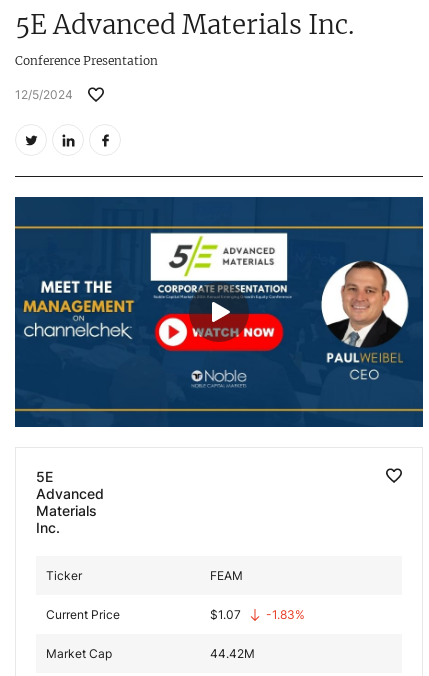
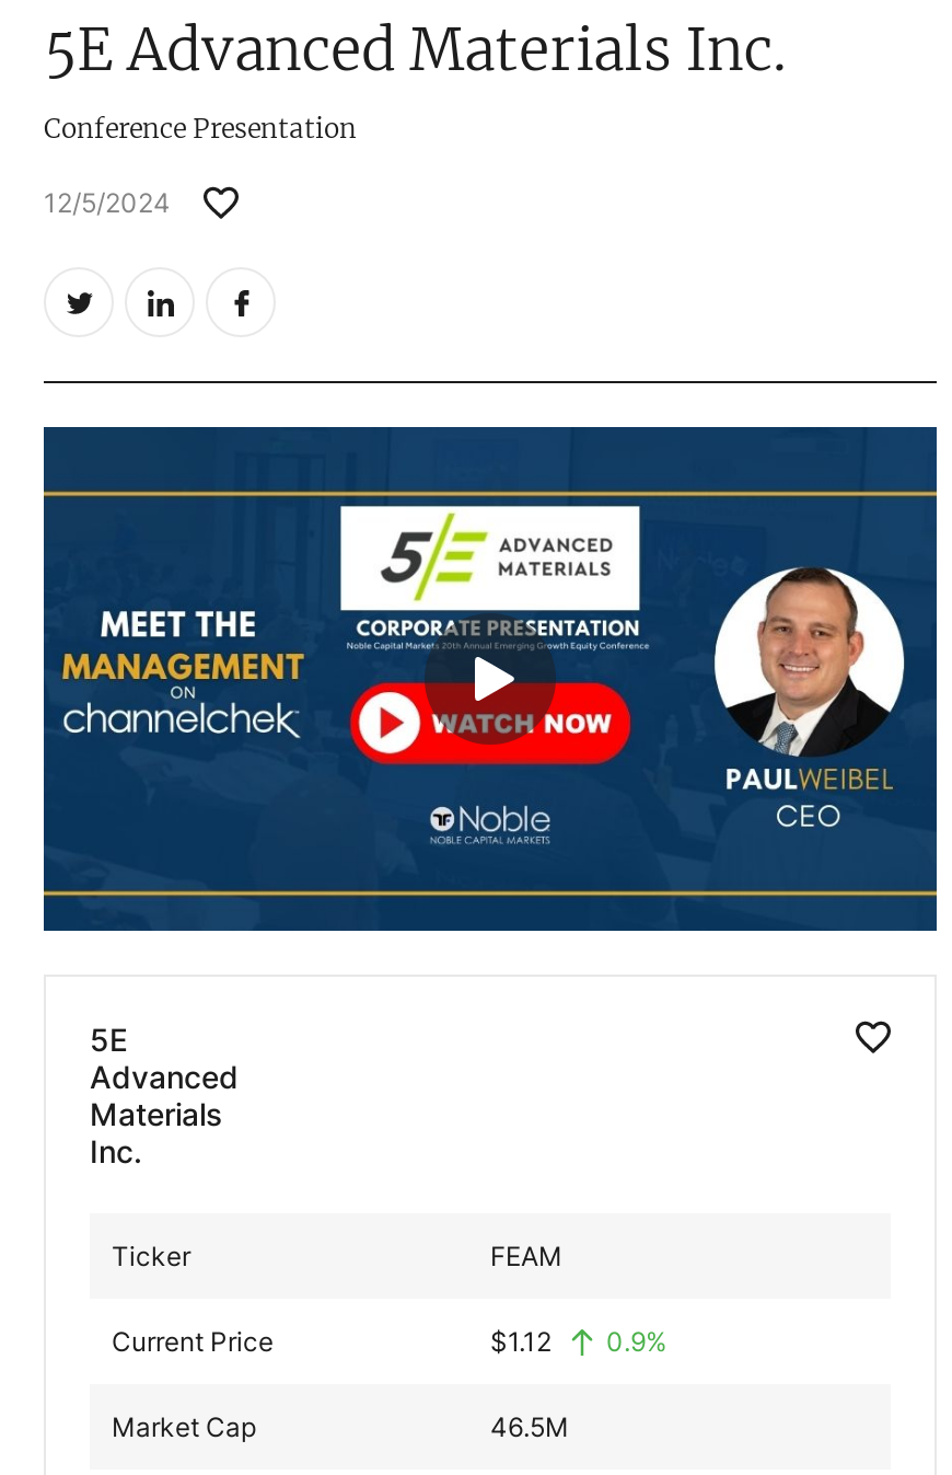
[210,606,241,621] $1.07 -> [490,1324,552,1357] $1.12
[266,606,305,621] -1.83% -> [606,1324,667,1357] 0.9%
[210,645,255,660] 44.42M -> [490,1409,569,1442] 46.5M

